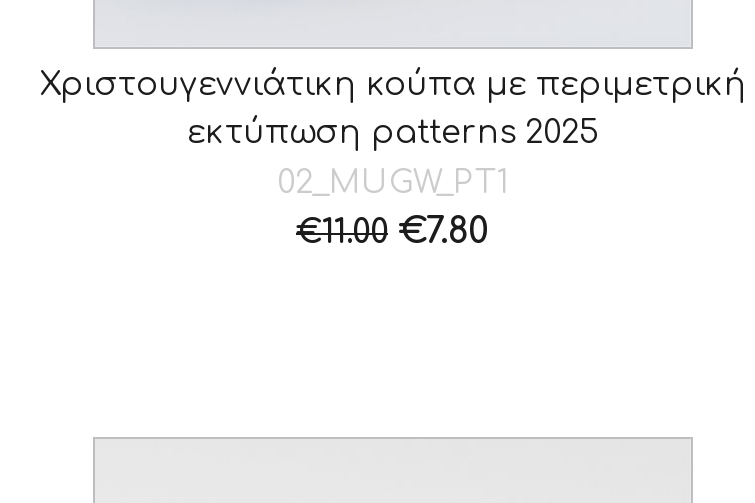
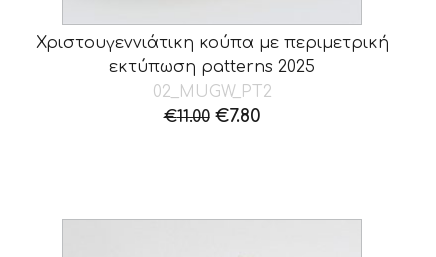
[277,165,509,201] 02_MUGW_PT1 -> [152,83,271,101] 02_MUGW_PT2

